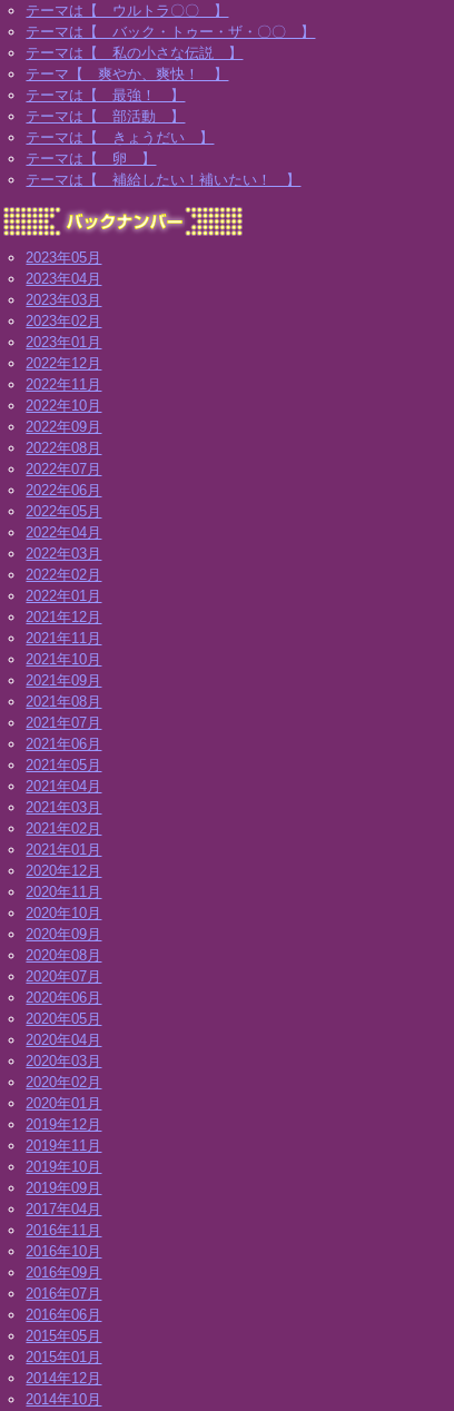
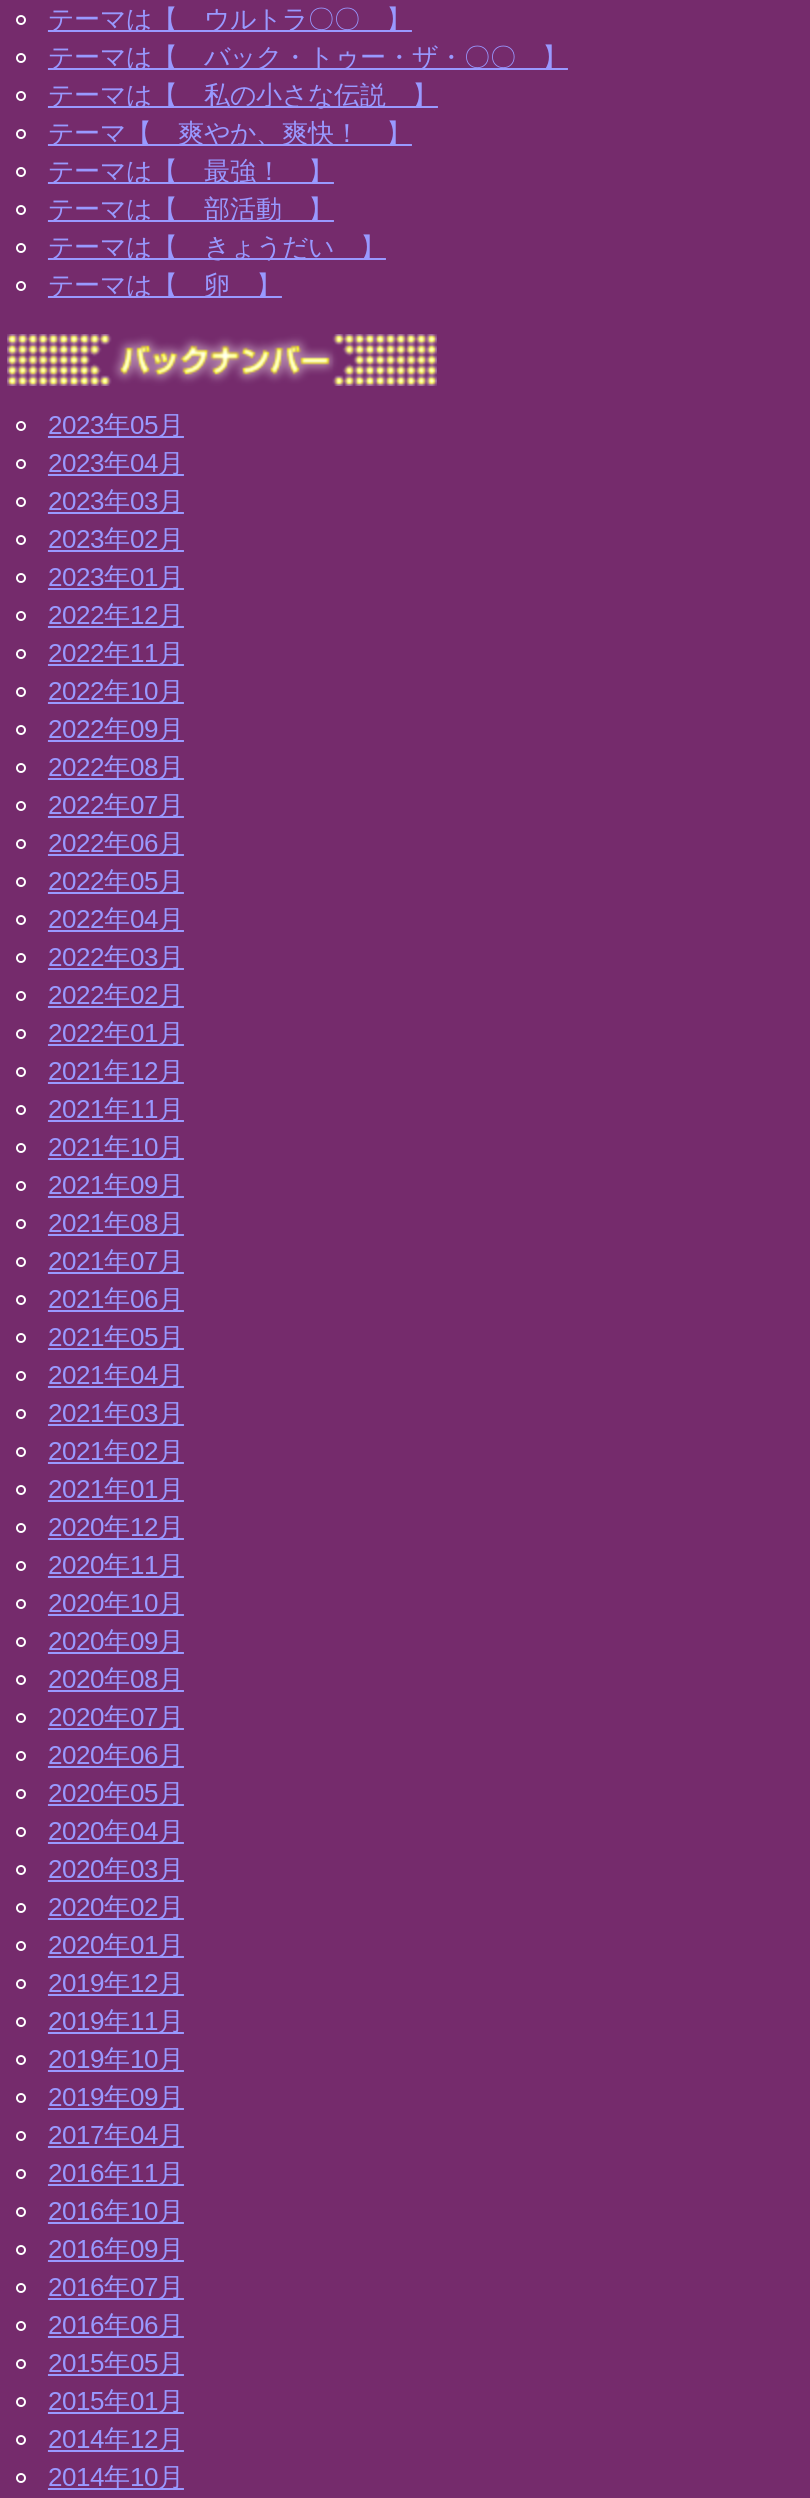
[26,172,301,189] テーマは【 補給したい！補いたい！ 】 -> none

